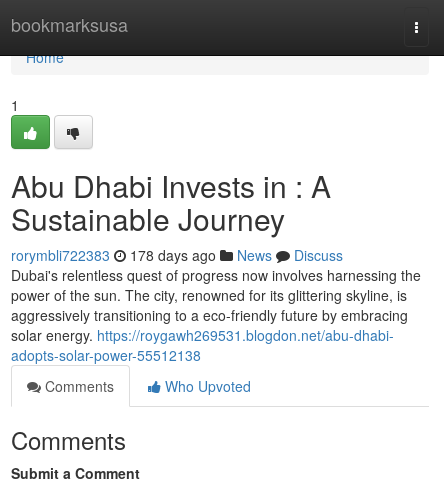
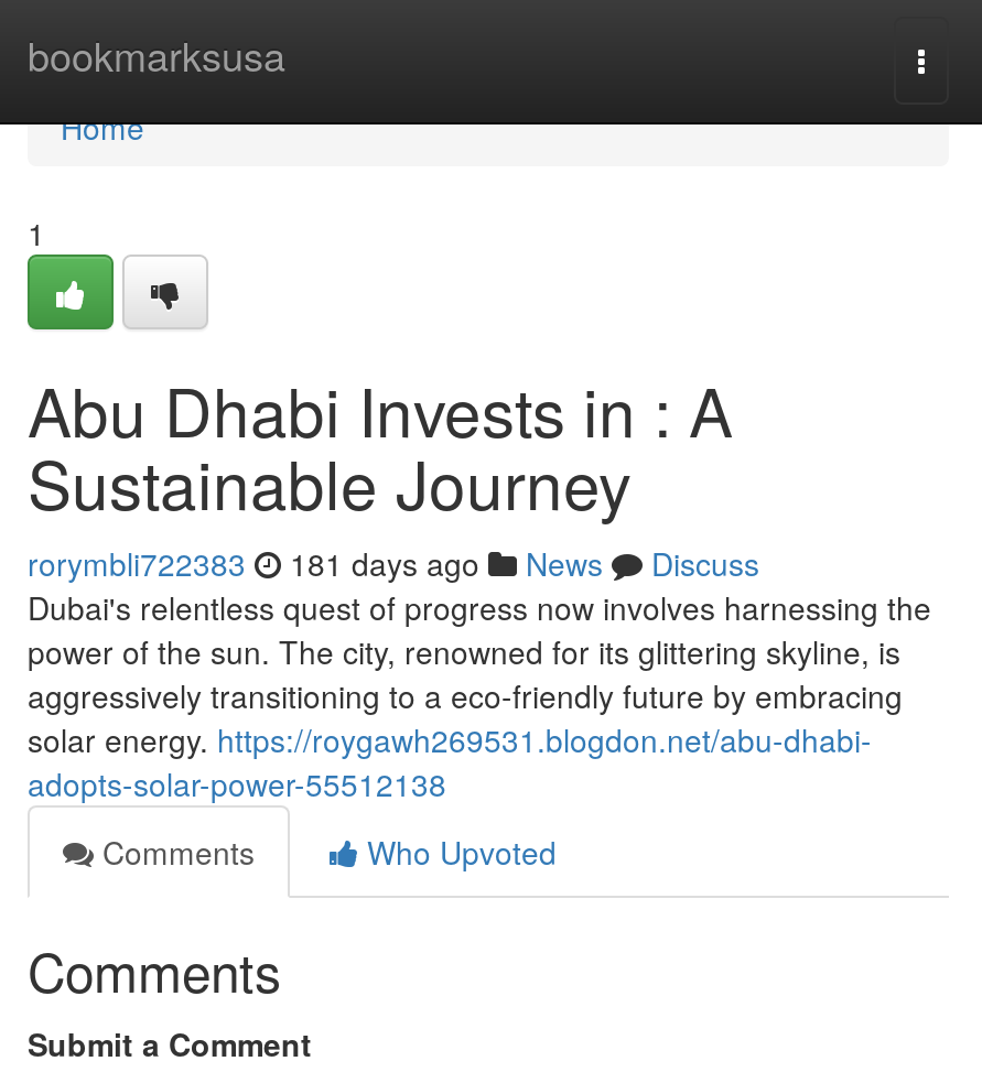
[11,245,343,265] rorymbli722383 178 days ago News Discuss -> [28,541,759,585] rorymbli722383 181 days ago News Discuss

